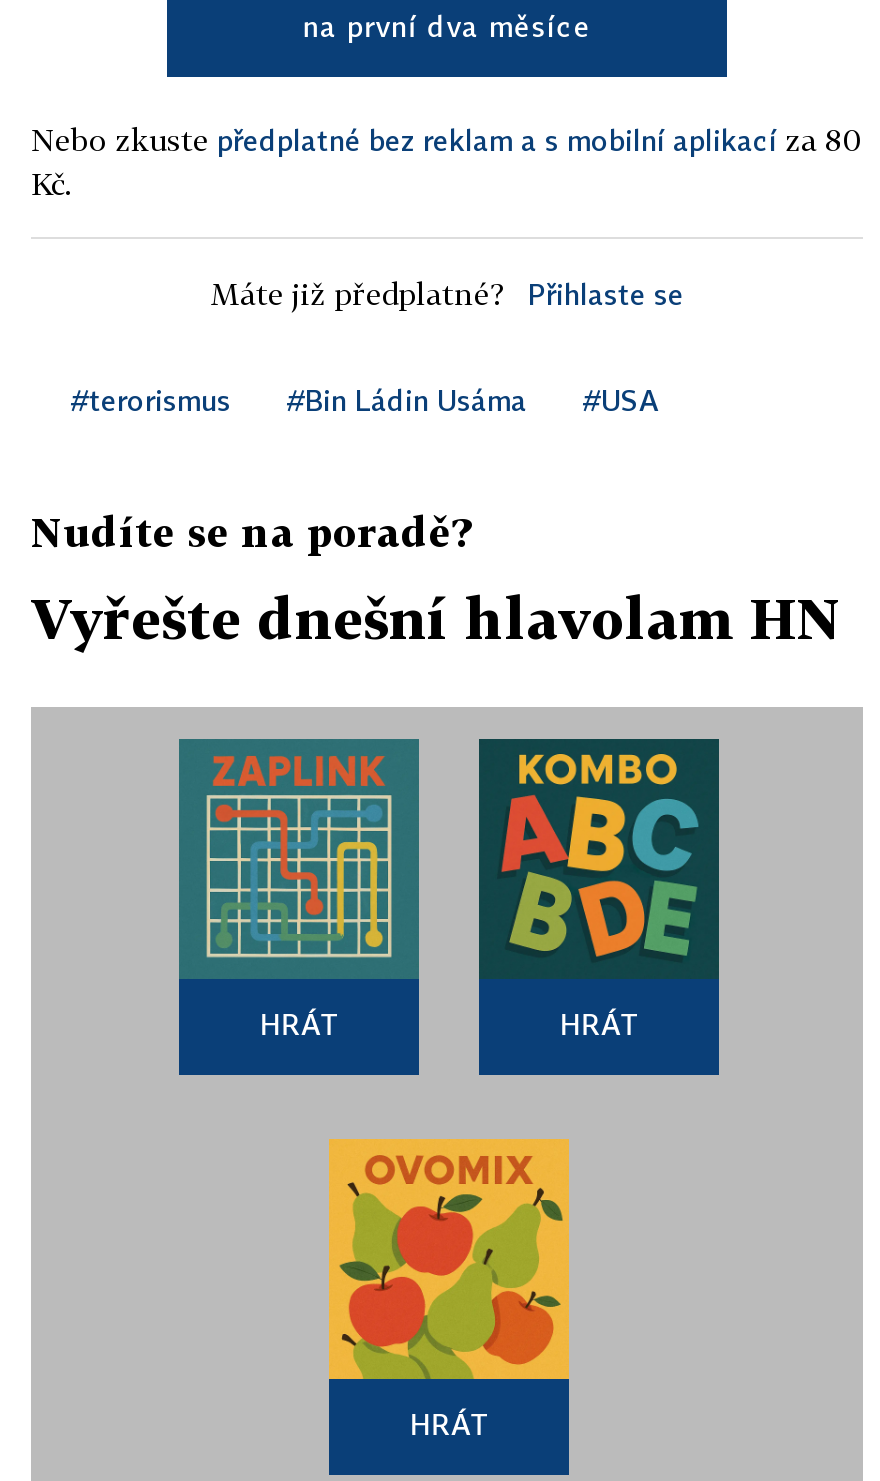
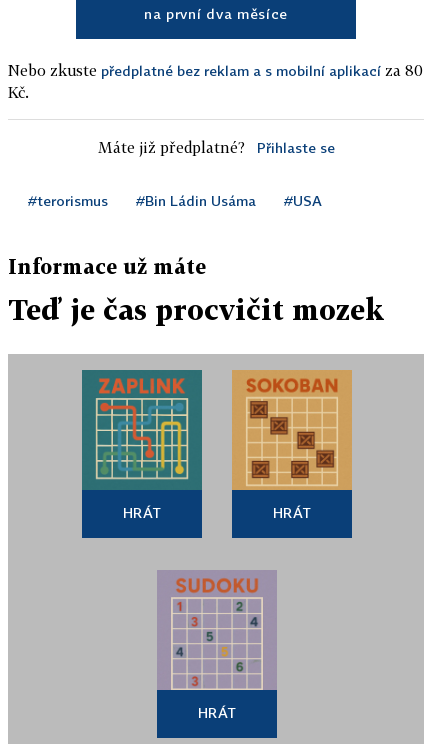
[31,507,471,555] Nudíte se na poradě? -> [8,254,206,278] Informace už máte
[31,585,841,651] Vyřešte dnešní hlavolam HN -> [8,293,384,326] Teď je čas procvičit mozek
[477,737,721,979] [image] -> [232,370,352,491] [image]
[327,1137,571,1381] [image] -> [157,570,277,691] [image]

